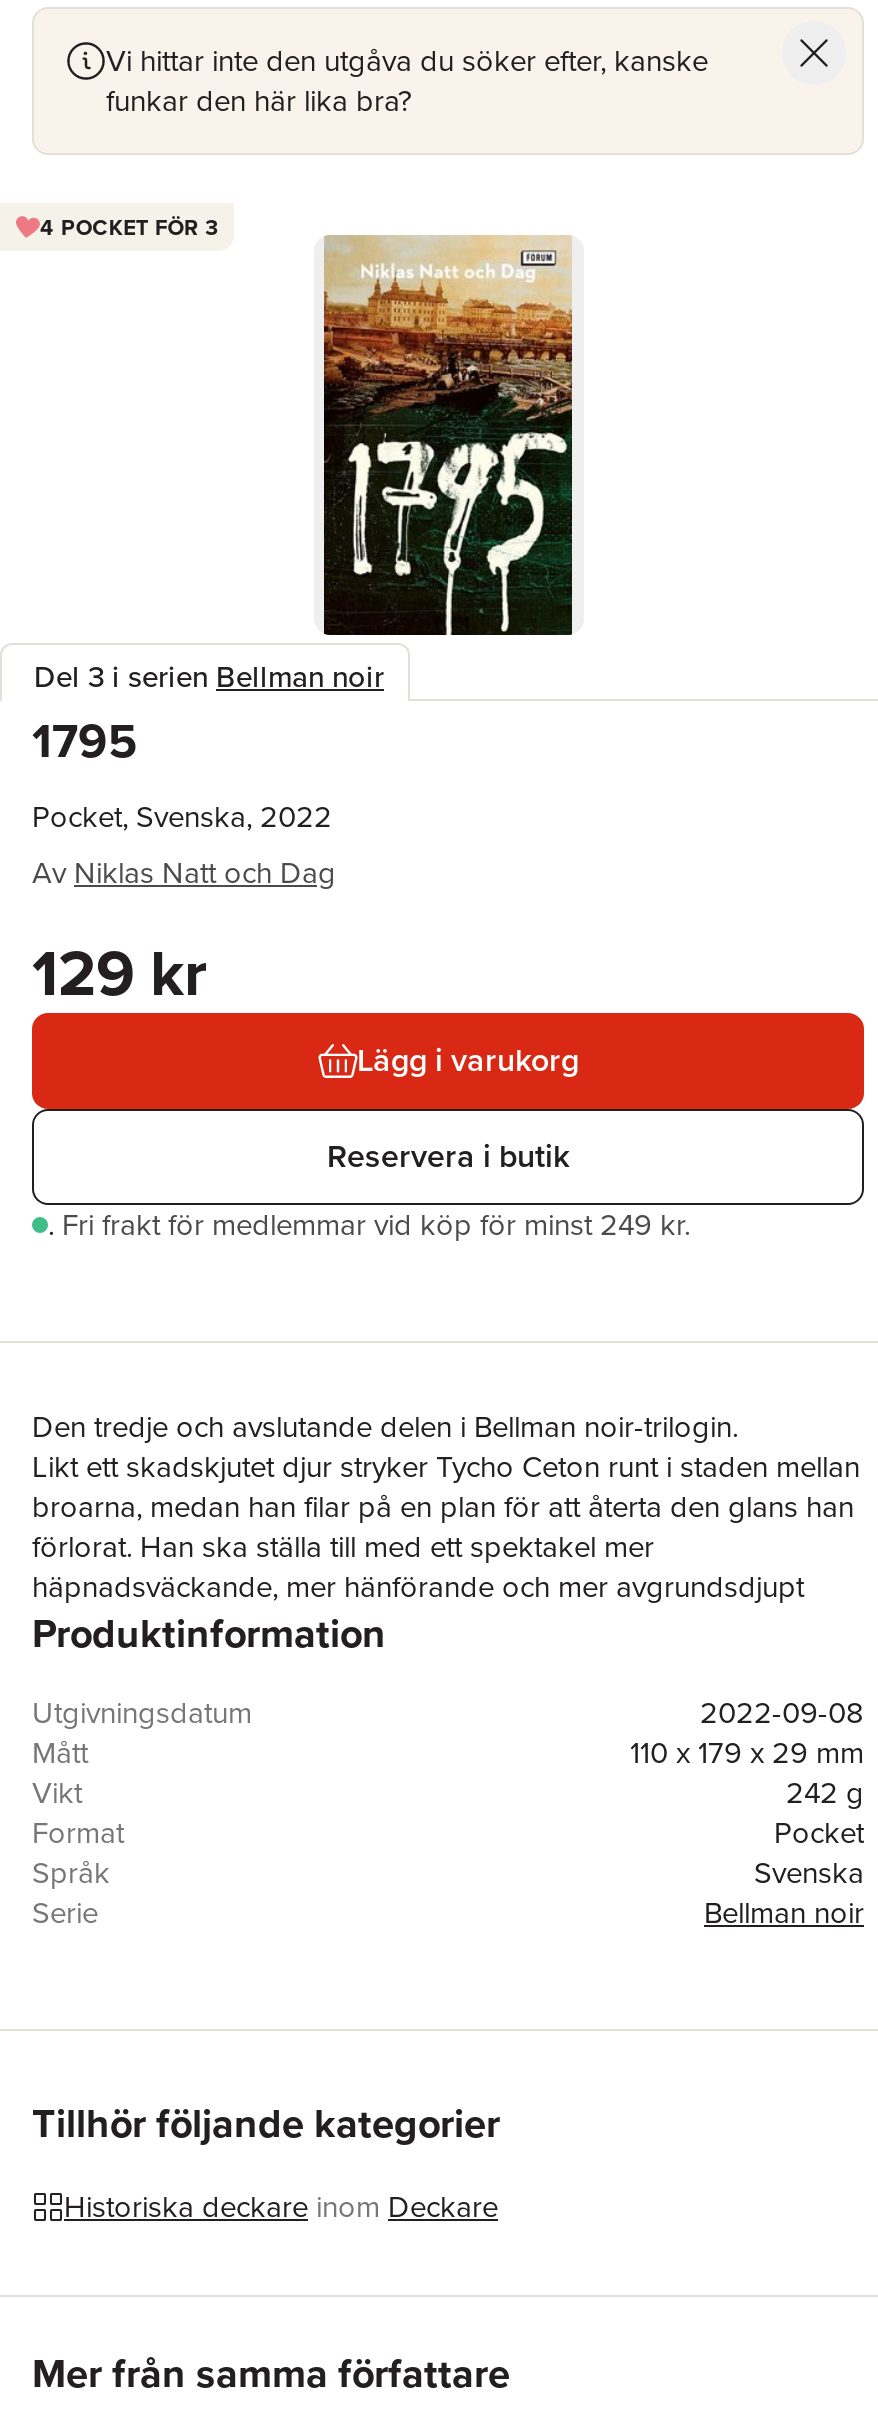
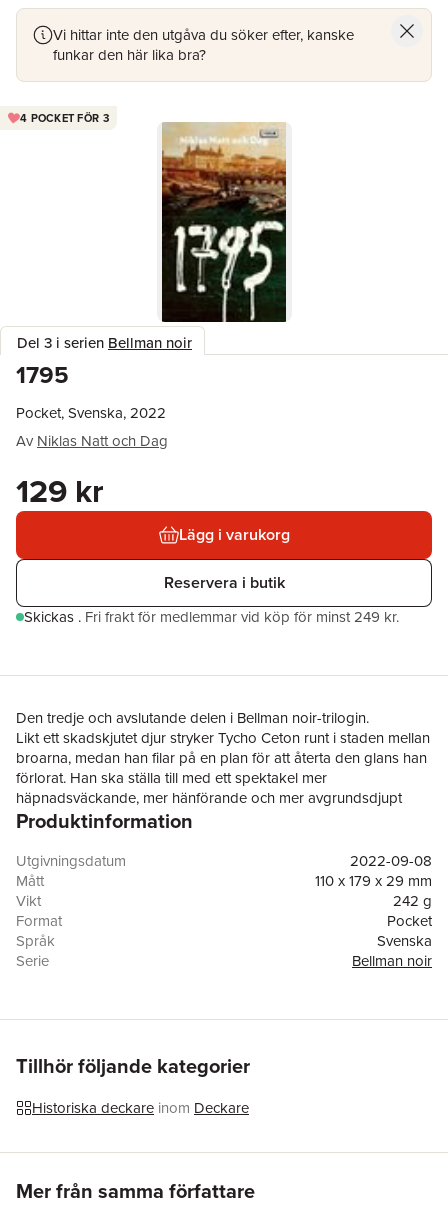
[48,1203,690,1245] . Fri frakt för medlemmar vid köp för minst 249 kr. -> [24,606,399,627] Skickas. Fri frakt för medlemmar vid köp för minst 249 kr.

